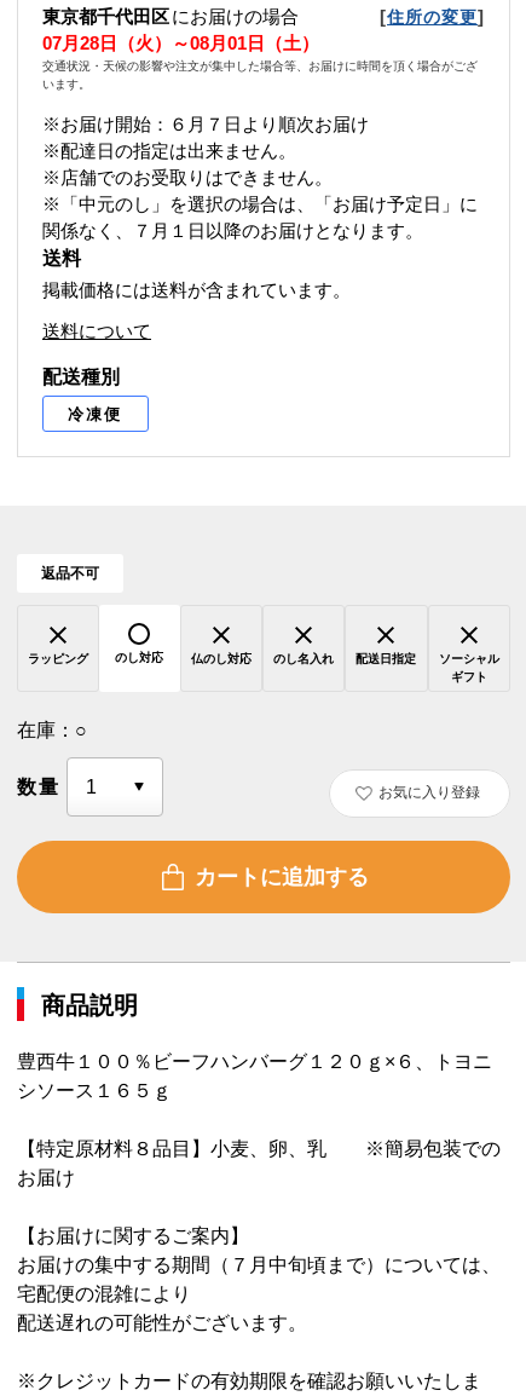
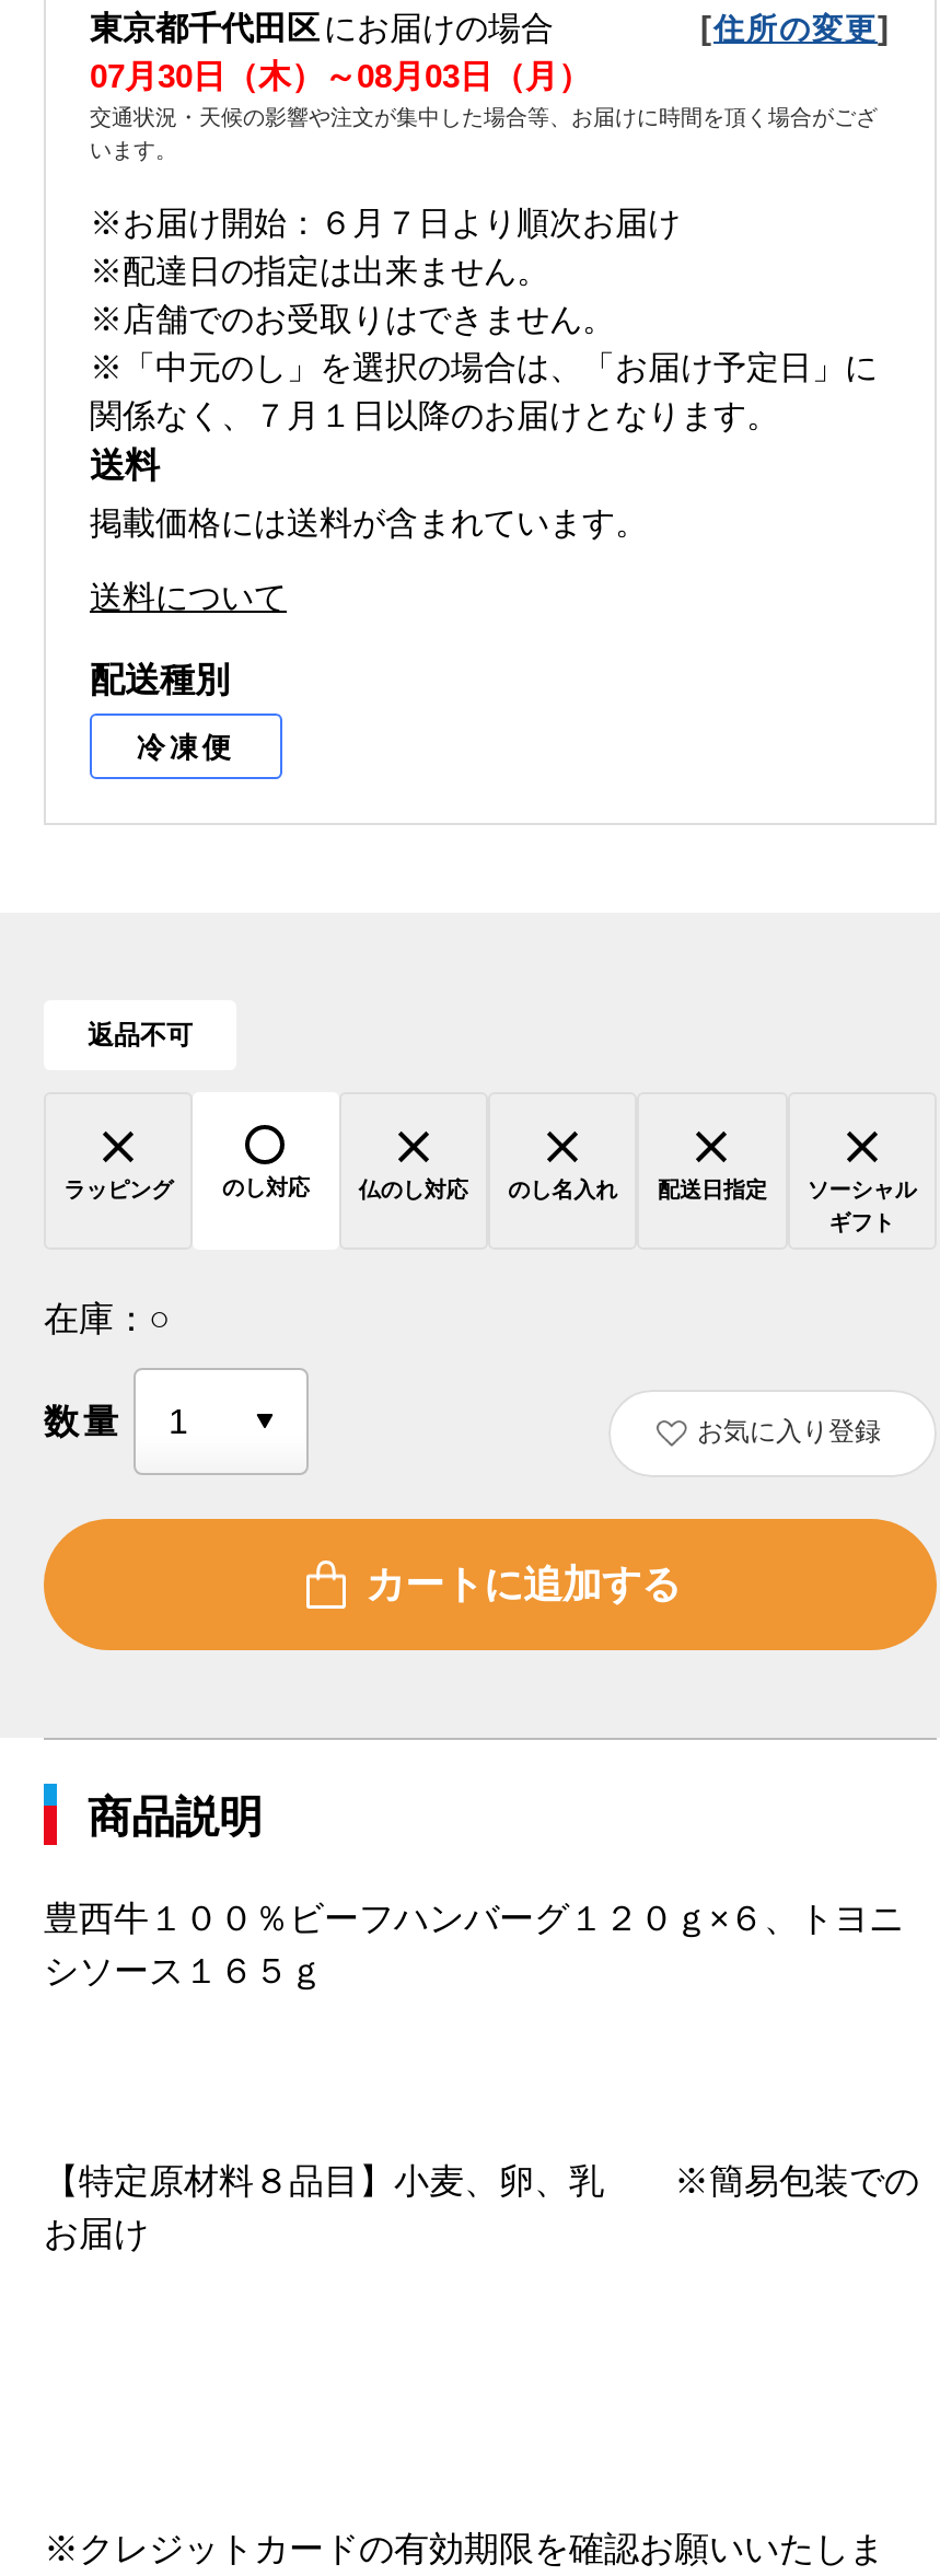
[42,33,319,54] 07月28日（火）～08月01日（土） -> [90,58,591,95] 07月30日（木）～08月03日（月）
moved [17,1139,501,1188] -> [44,2163,919,2253]: 【特定原材料８品目】小麦、卵、乳 ※簡易包装での | お届け
[17,1226,501,1333] 【お届けに関するご案内】 | お届けの集中する期間（７月中旬頃まで）については、 | 宅配便の混雑により | 配送遅れの可能性がございます。 -> none

